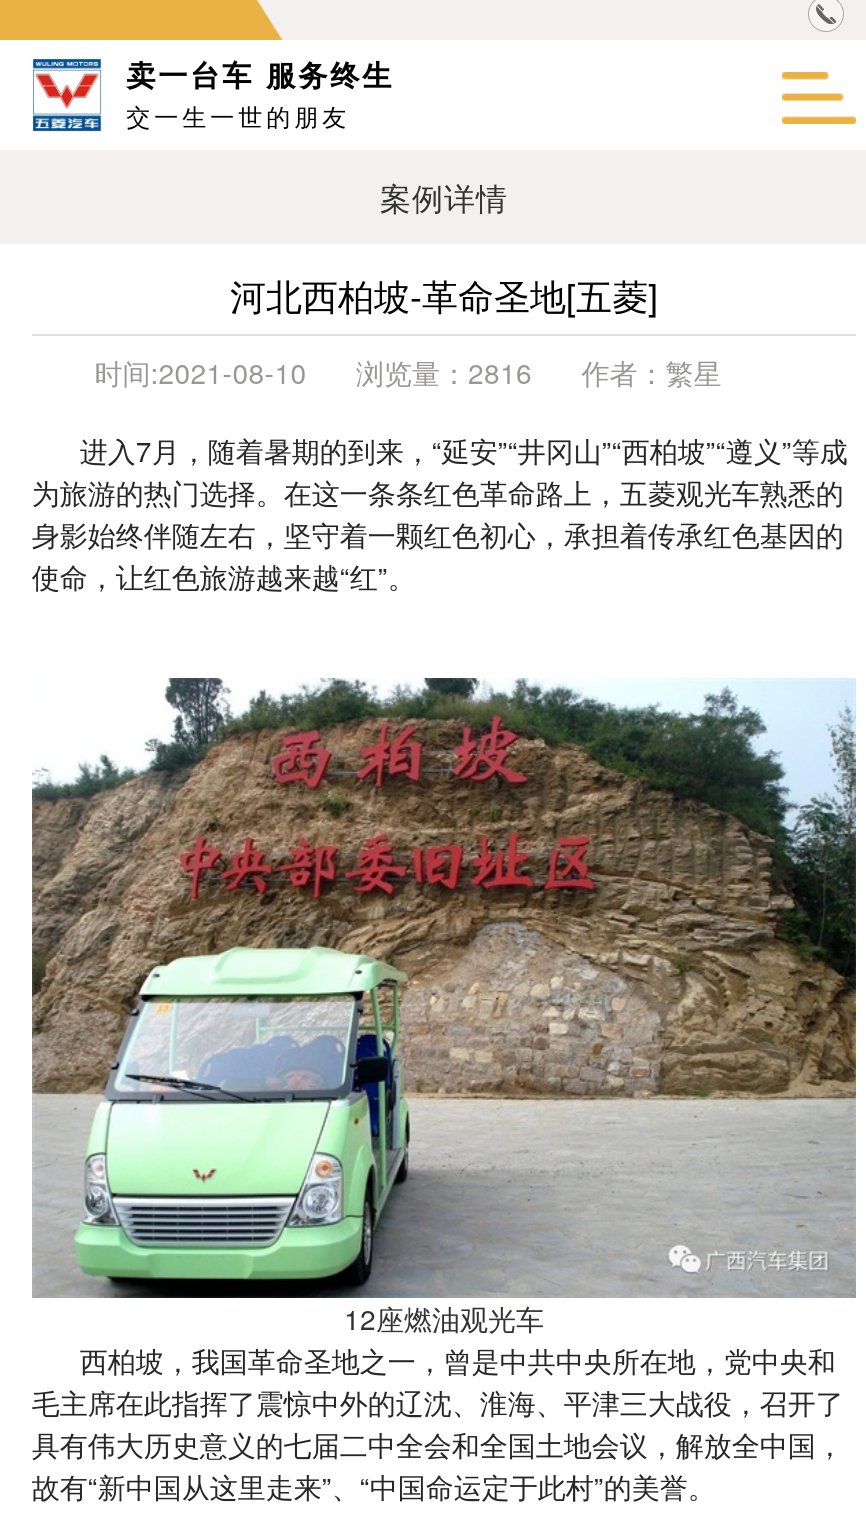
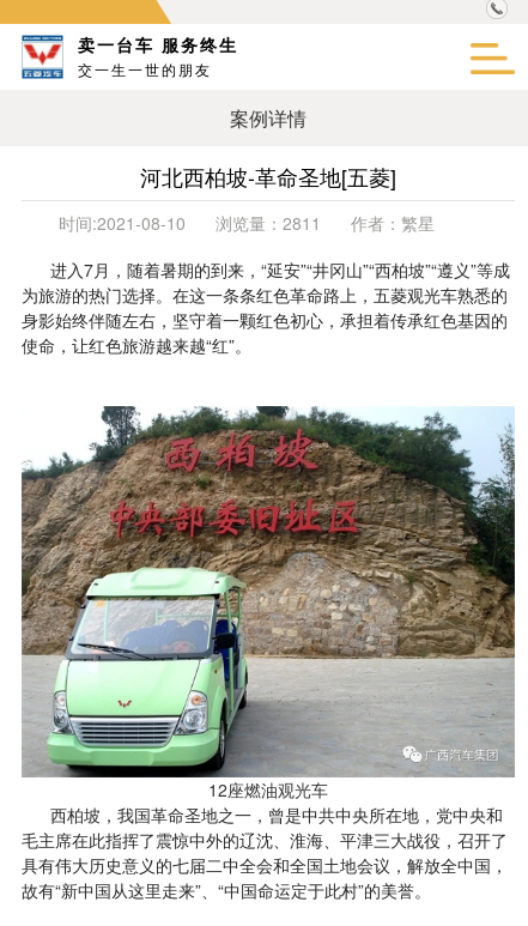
[95,353,721,393] 时间:2021-08-10 浏览量：2816 作者：繁星 -> [59,211,434,235] 时间:2021-08-10 浏览量：2811 作者：繁星

